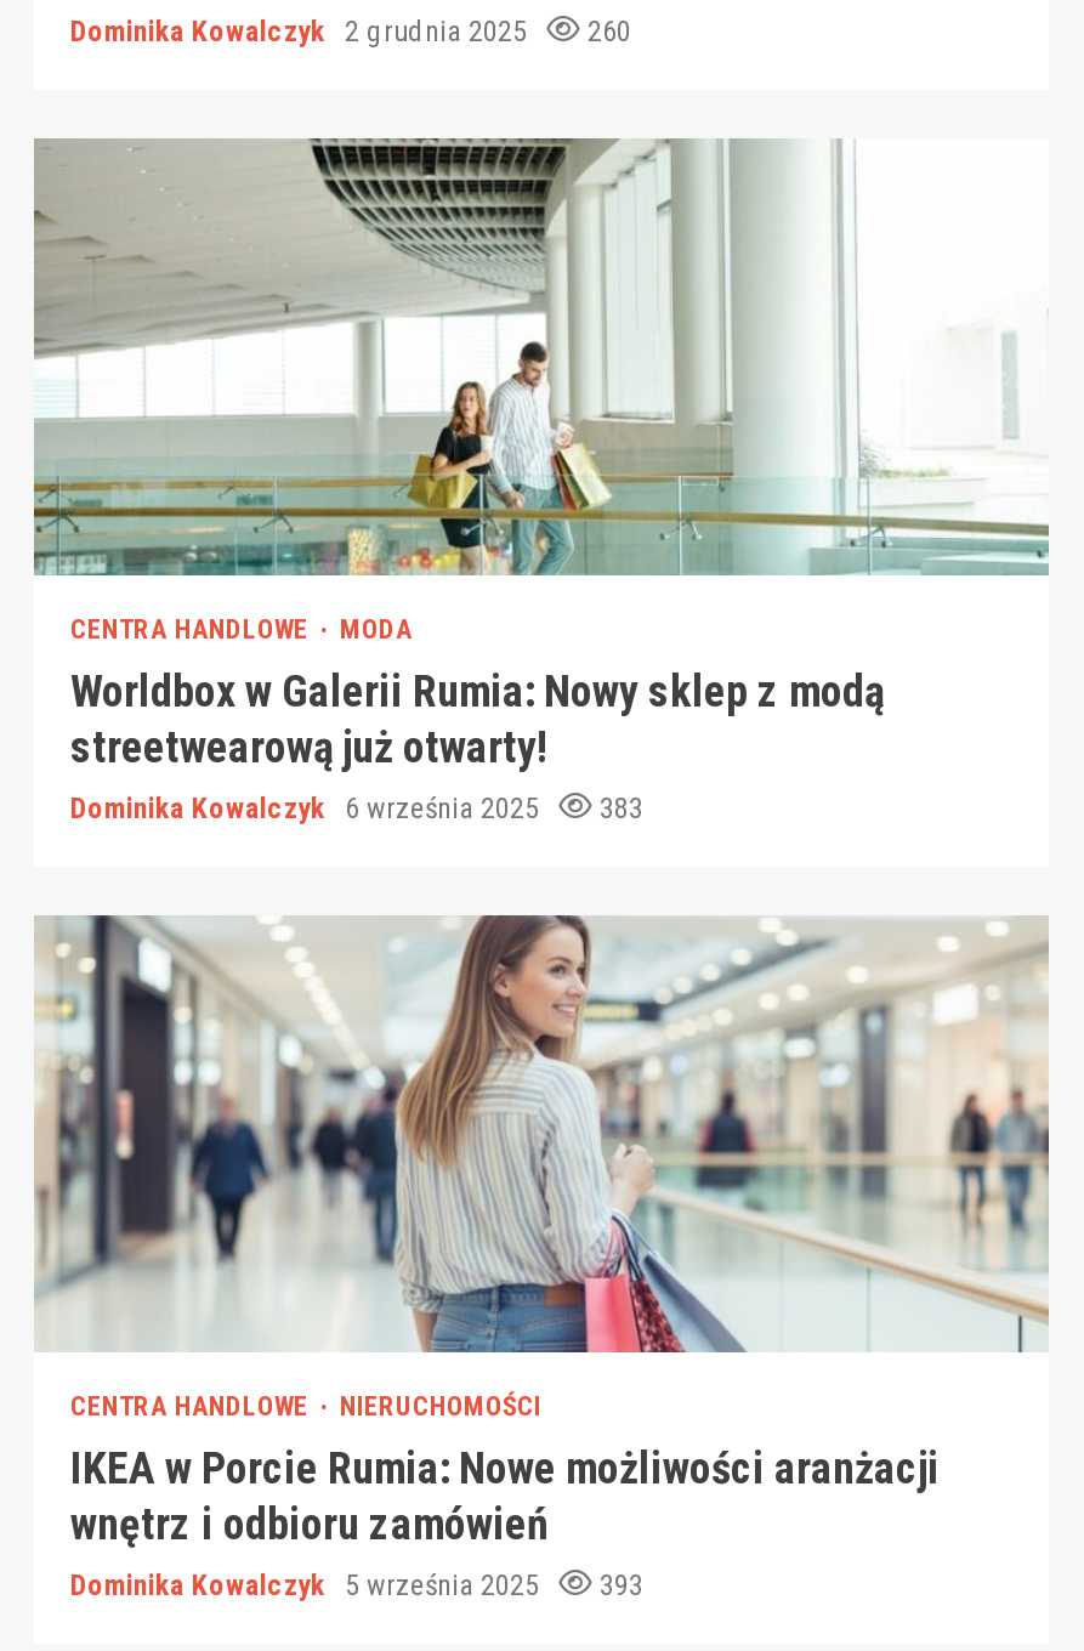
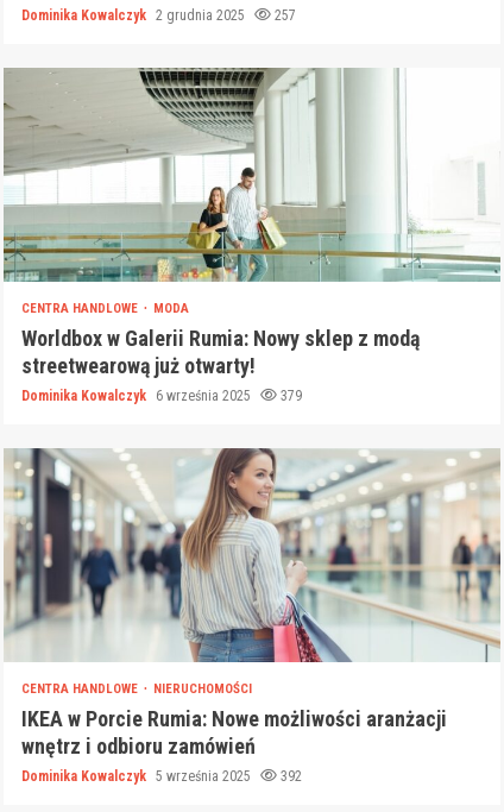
[70,14,631,48] Dominika Kowalczyk 2 grudnia 2025 260 -> [21,7,296,23] Dominika Kowalczyk 2 grudnia 2025 257
[70,791,643,825] Dominika Kowalczyk 6 września 2025 383 -> [21,387,302,404] Dominika Kowalczyk 6 września 2025 379
[70,1567,643,1601] Dominika Kowalczyk 5 września 2025 393 -> [21,768,302,784] Dominika Kowalczyk 5 września 2025 392

